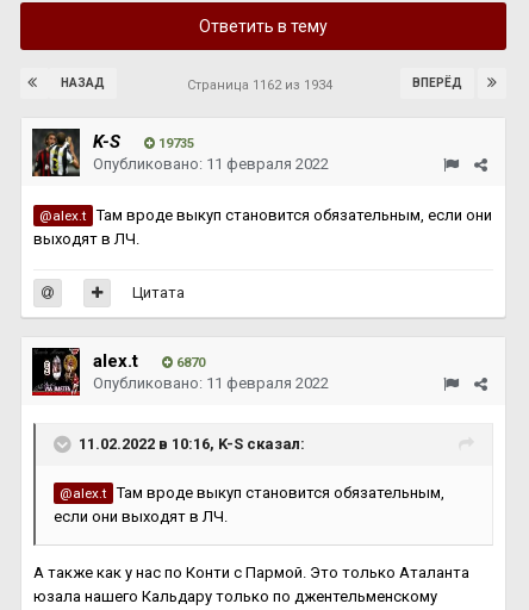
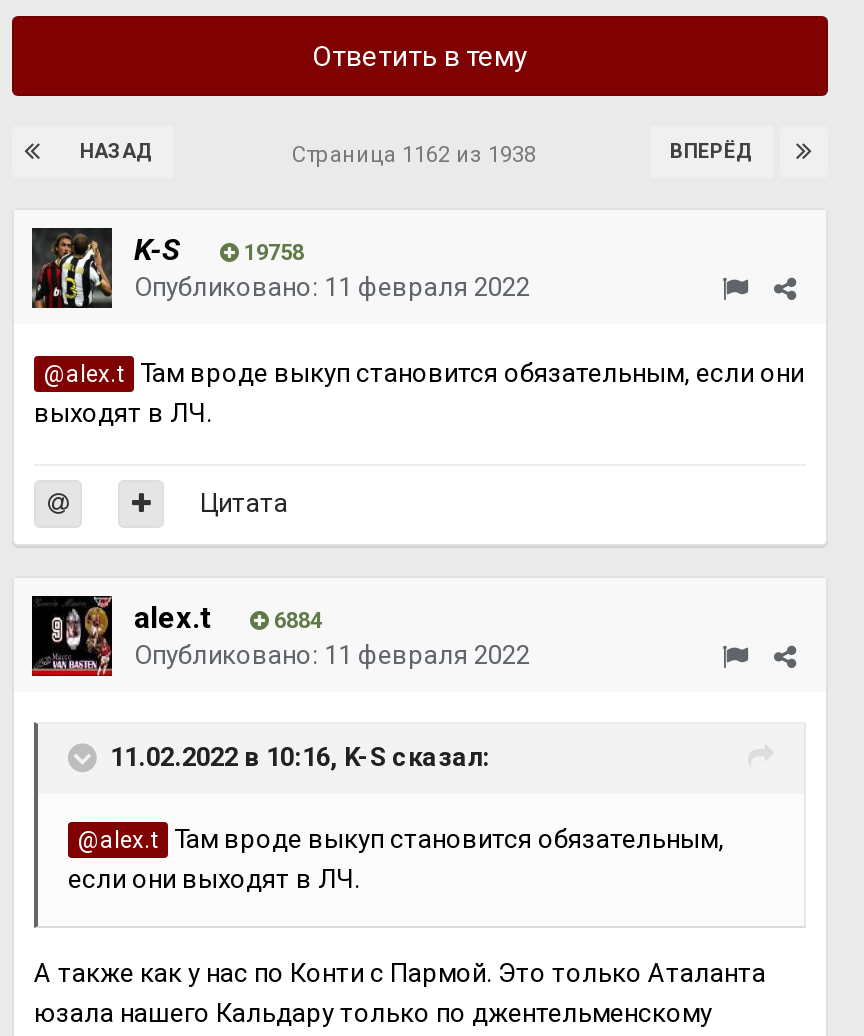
[187,77,340,93] Страница 1162 из 1934 -> [292,142,548,168] Страница 1162 из 1938
[155,136,194,151] 19735 -> [238,240,304,266] 19758
[173,355,205,371] 6870 -> [268,608,322,634] 6884

